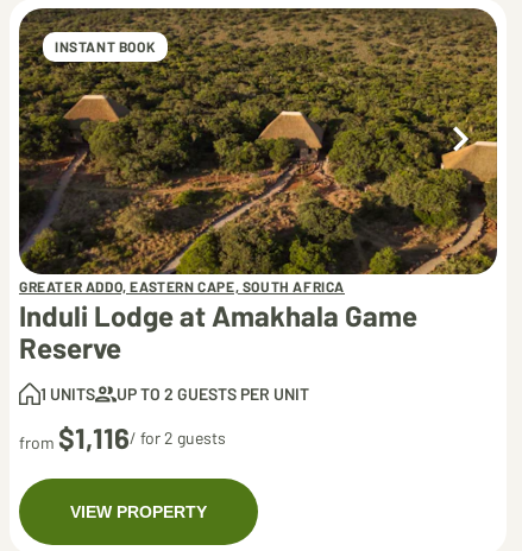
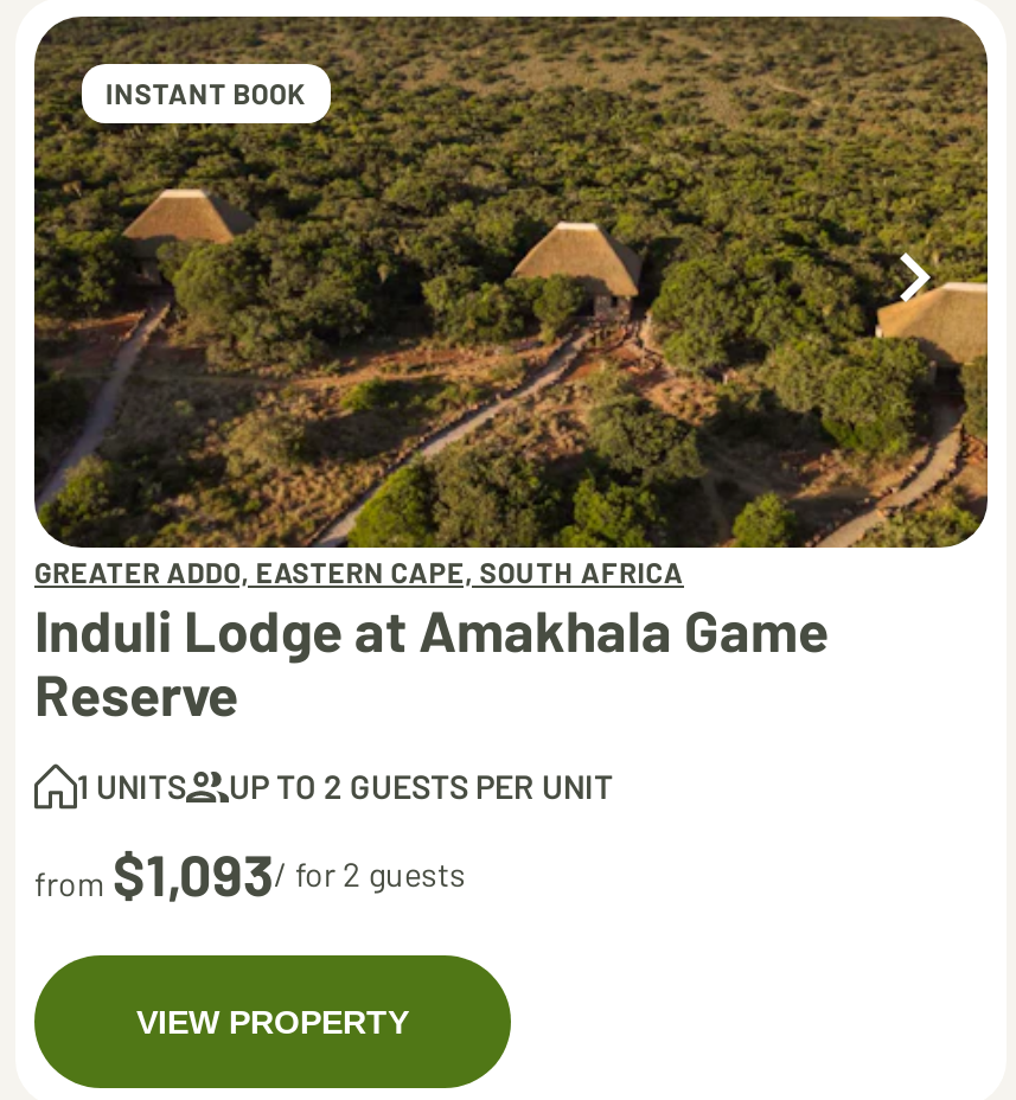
[19,421,226,455] from $1,116 / for 2 guests -> [34,840,466,909] from $1,093 / for 2 guests

